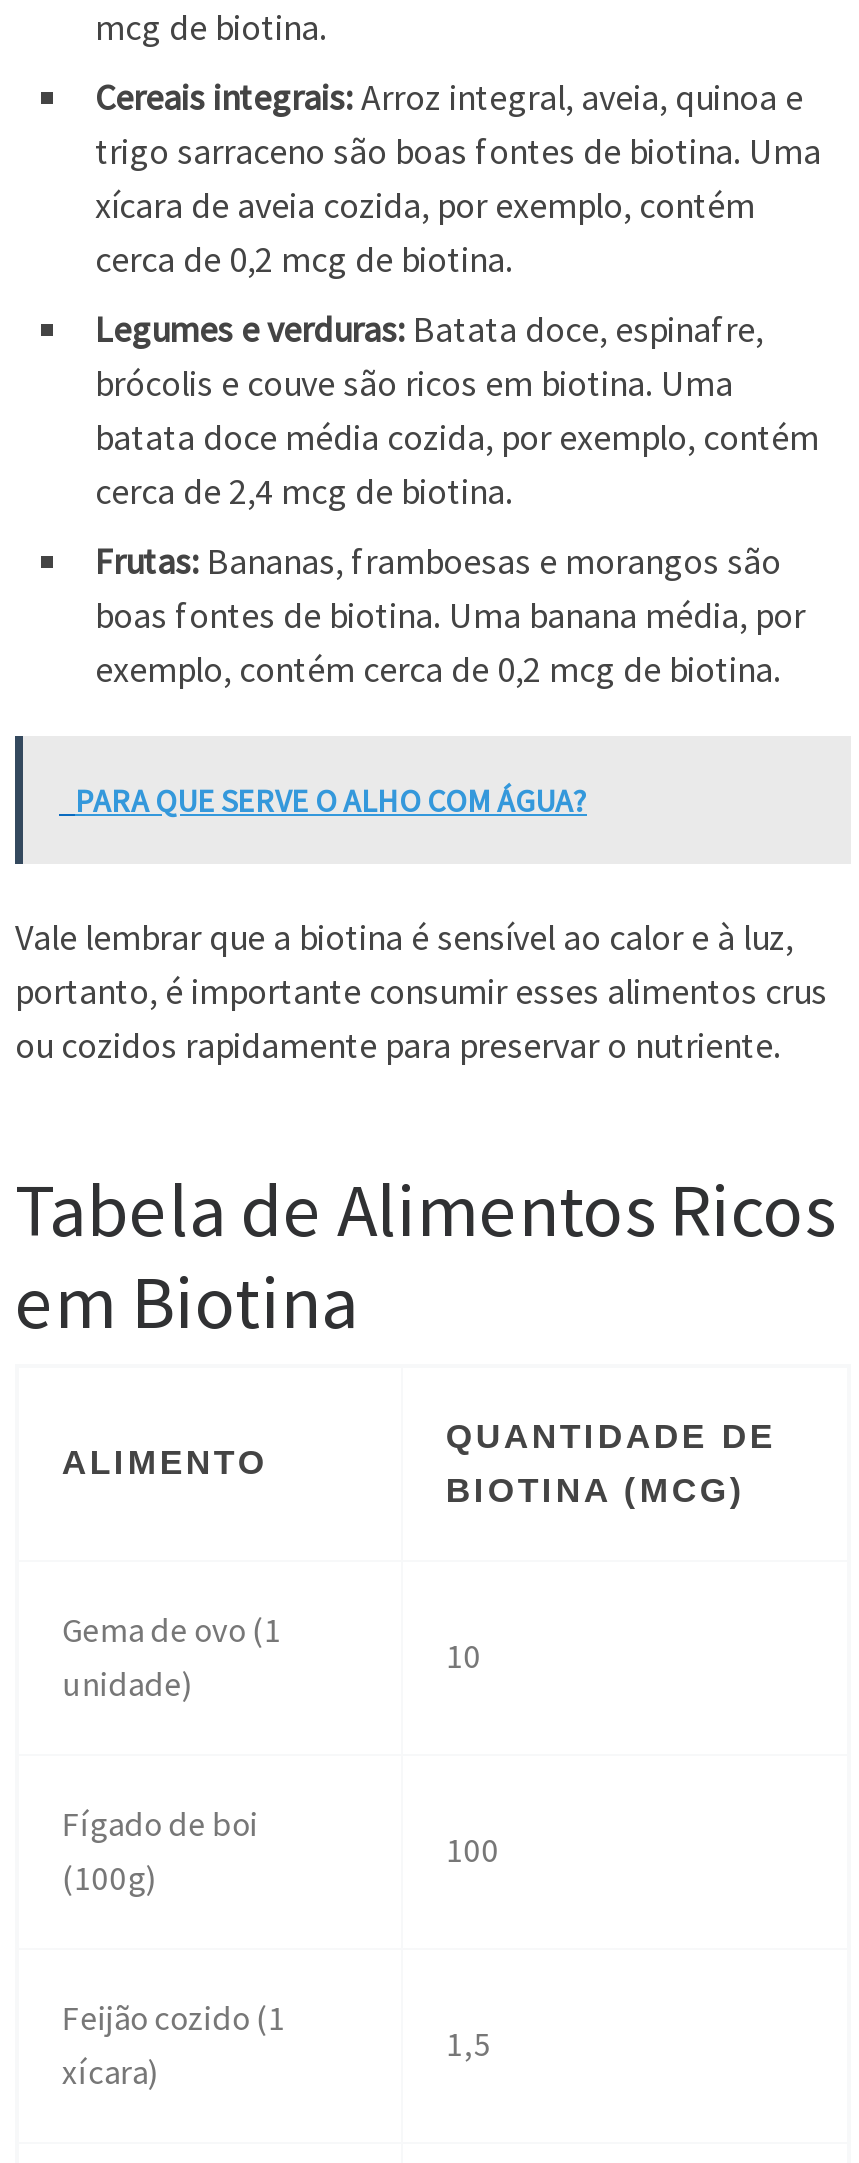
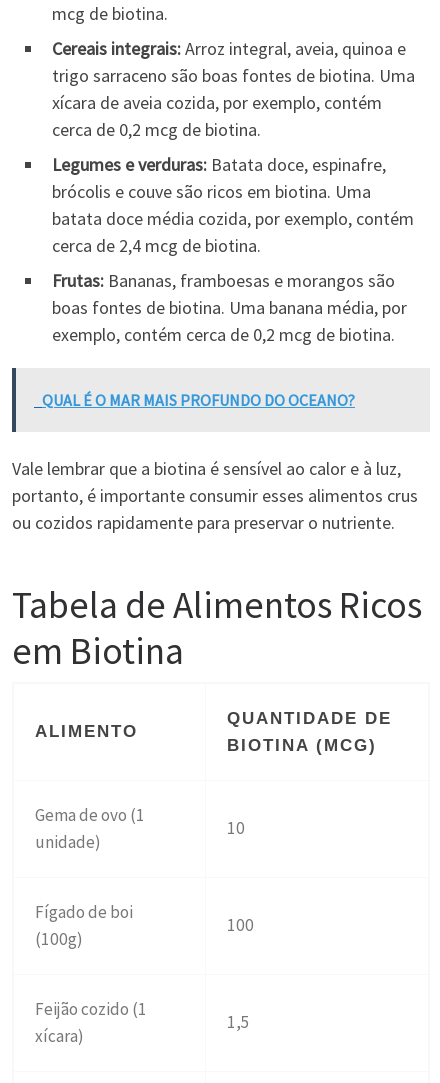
[75,780,587,820] PARA QUE SERVE O ALHO COM ÁGUA? -> [42,390,355,410] QUAL É O MAR MAIS PROFUNDO DO OCEANO?

